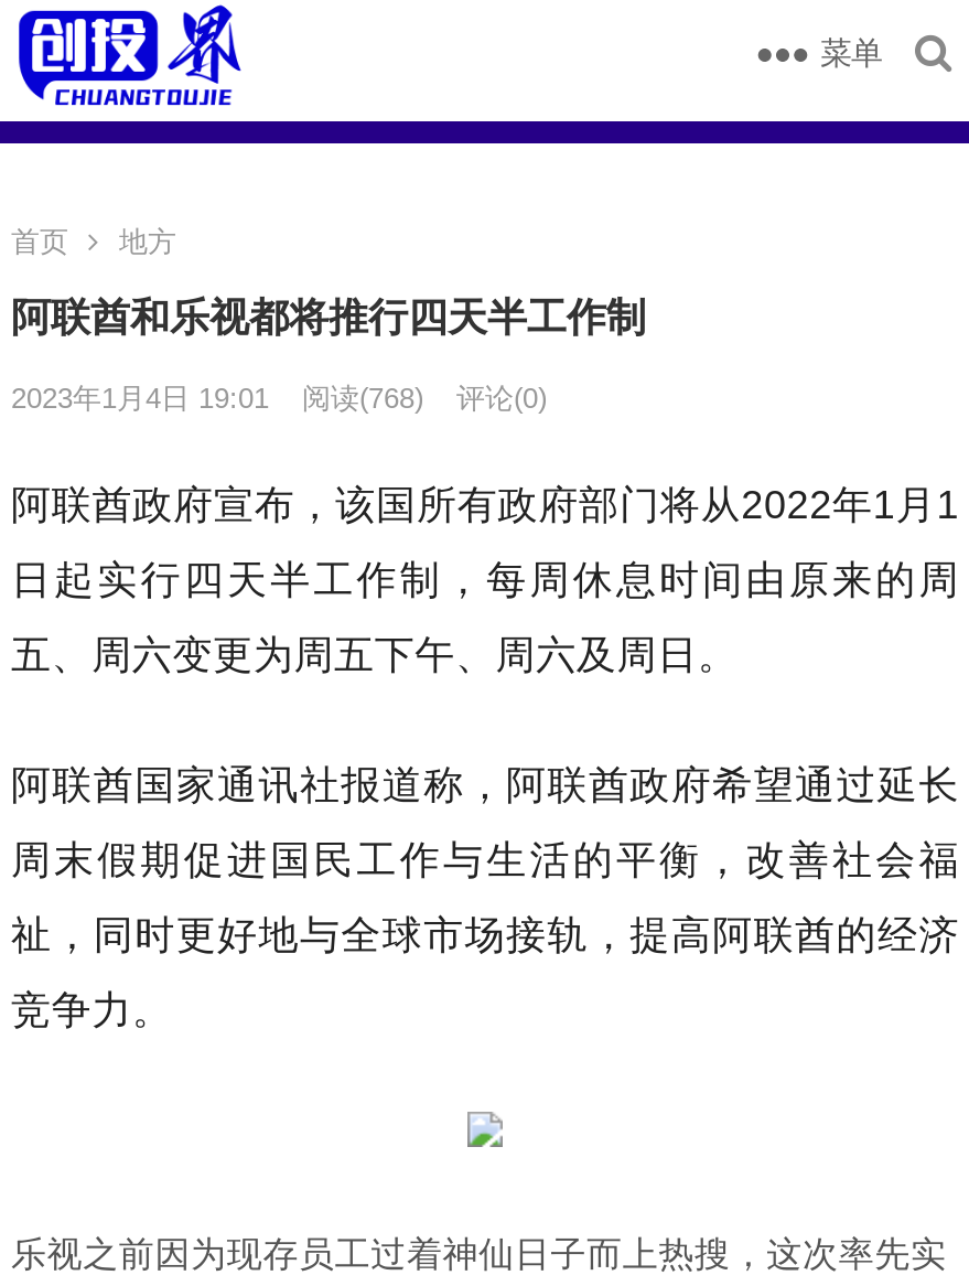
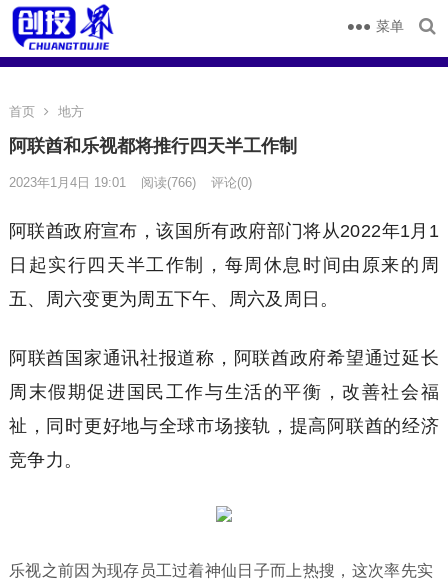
[11,382,547,415] 2023年1月4日 19:01 阅读(768) 评论(0) -> [9,175,252,190] 2023年1月4日 19:01 阅读(766) 评论(0)

